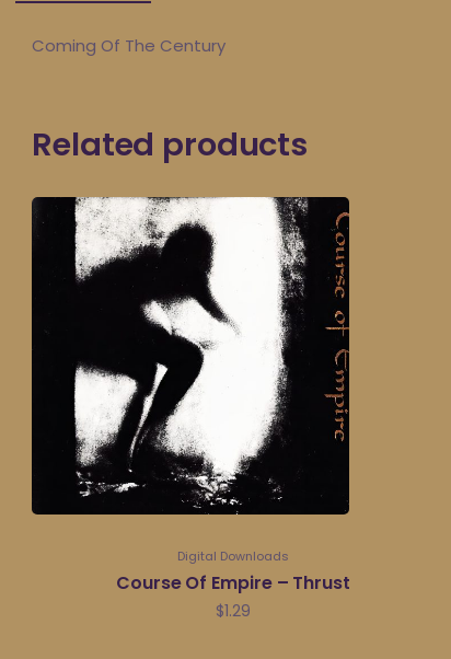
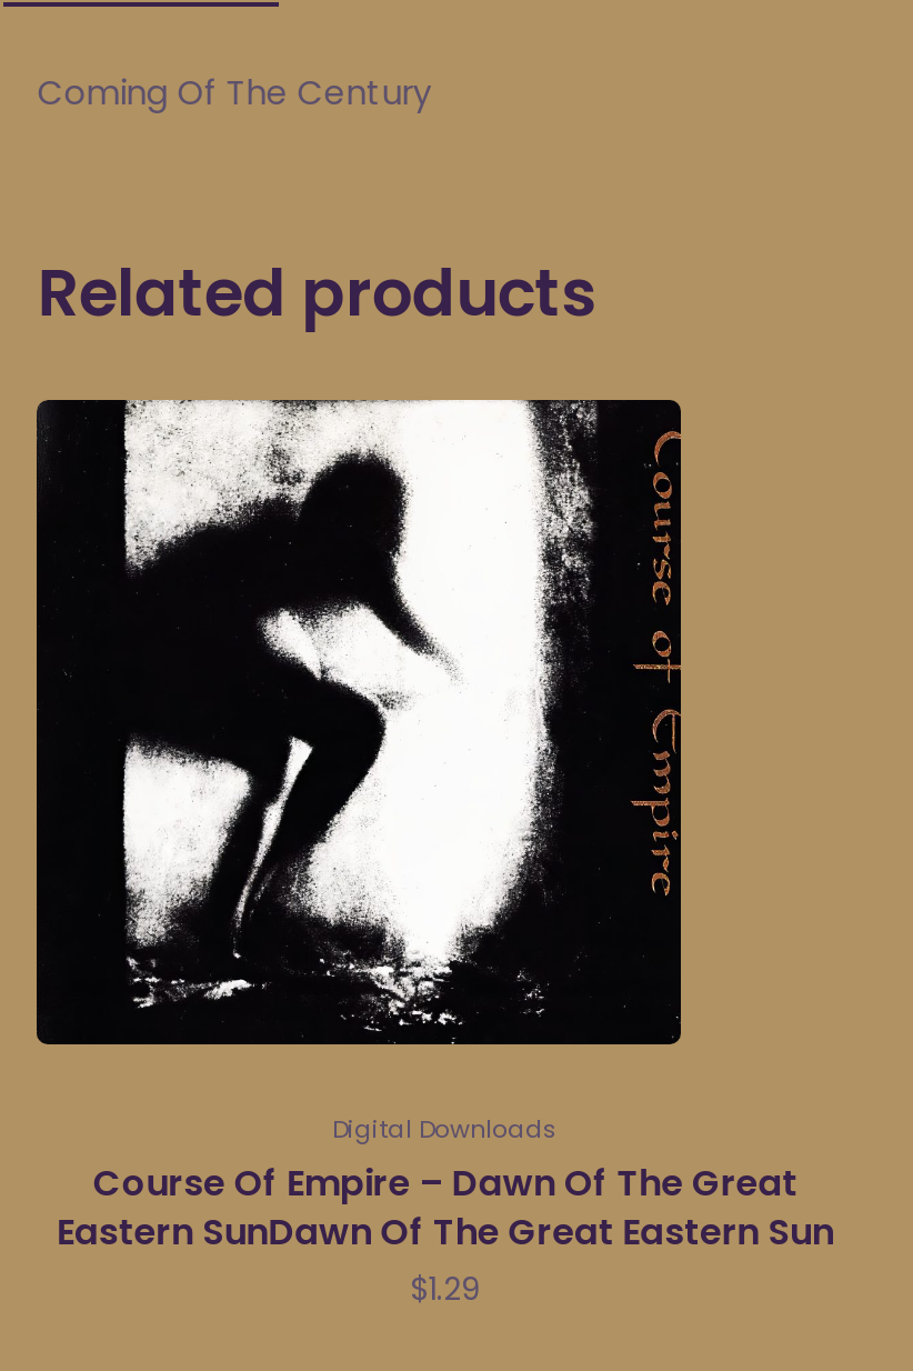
[116,570,350,596] Course Of Empire – Thrust -> [57,1158,834,1258] Course Of Empire – Dawn Of The Great | Eastern SunDawn Of The Great Eastern Sun

